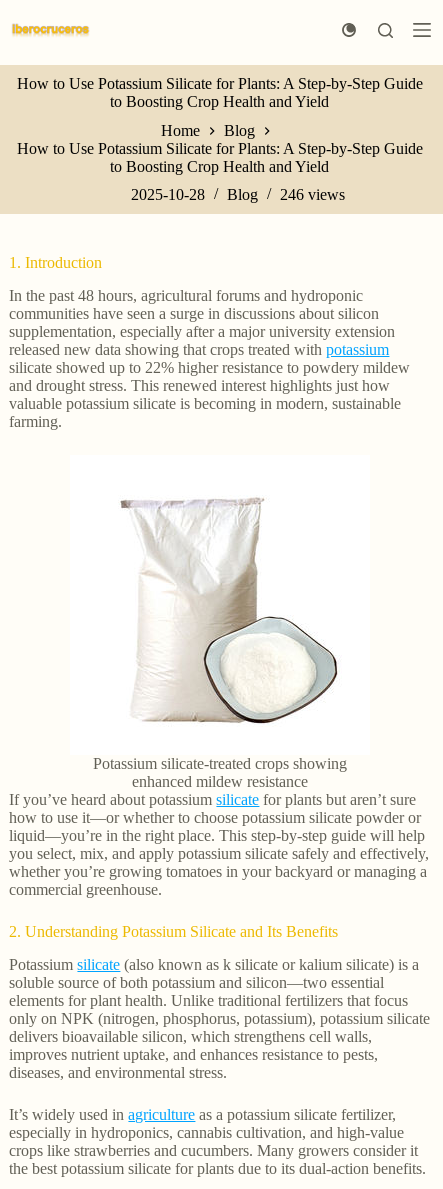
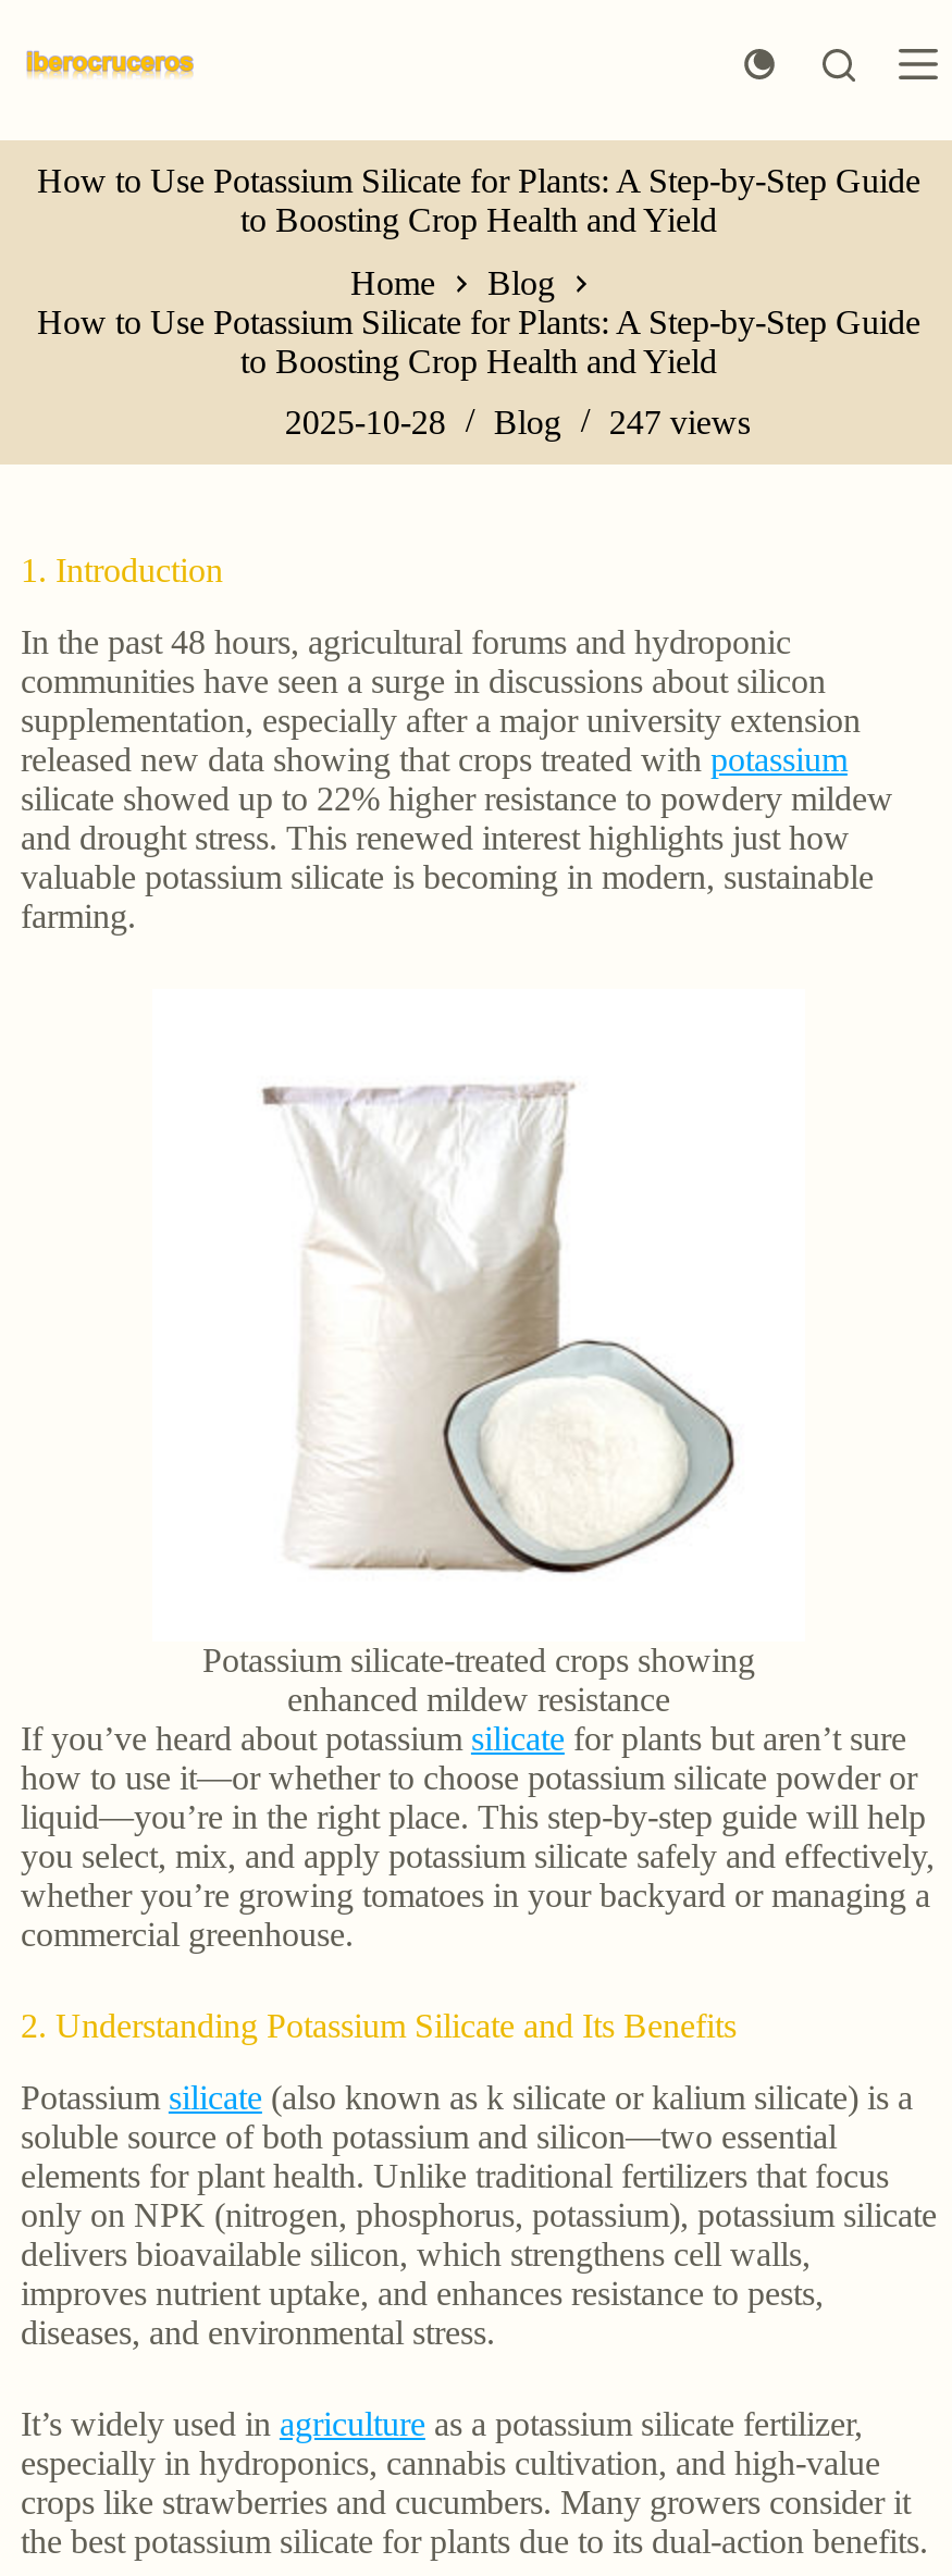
[131,186,345,203] 2025-10-28 Blog 246 views -> [285,404,750,441] 2025-10-28 Blog 247 views

